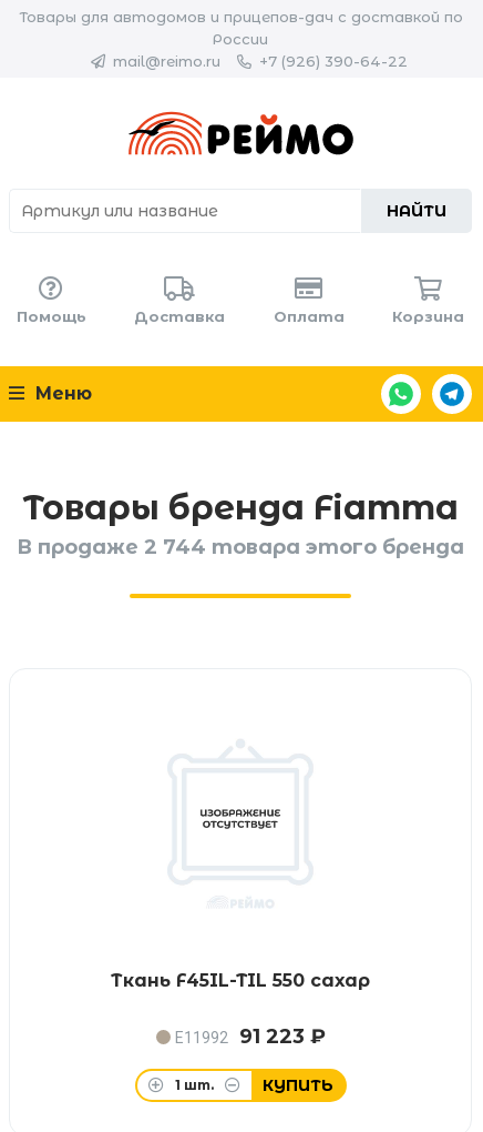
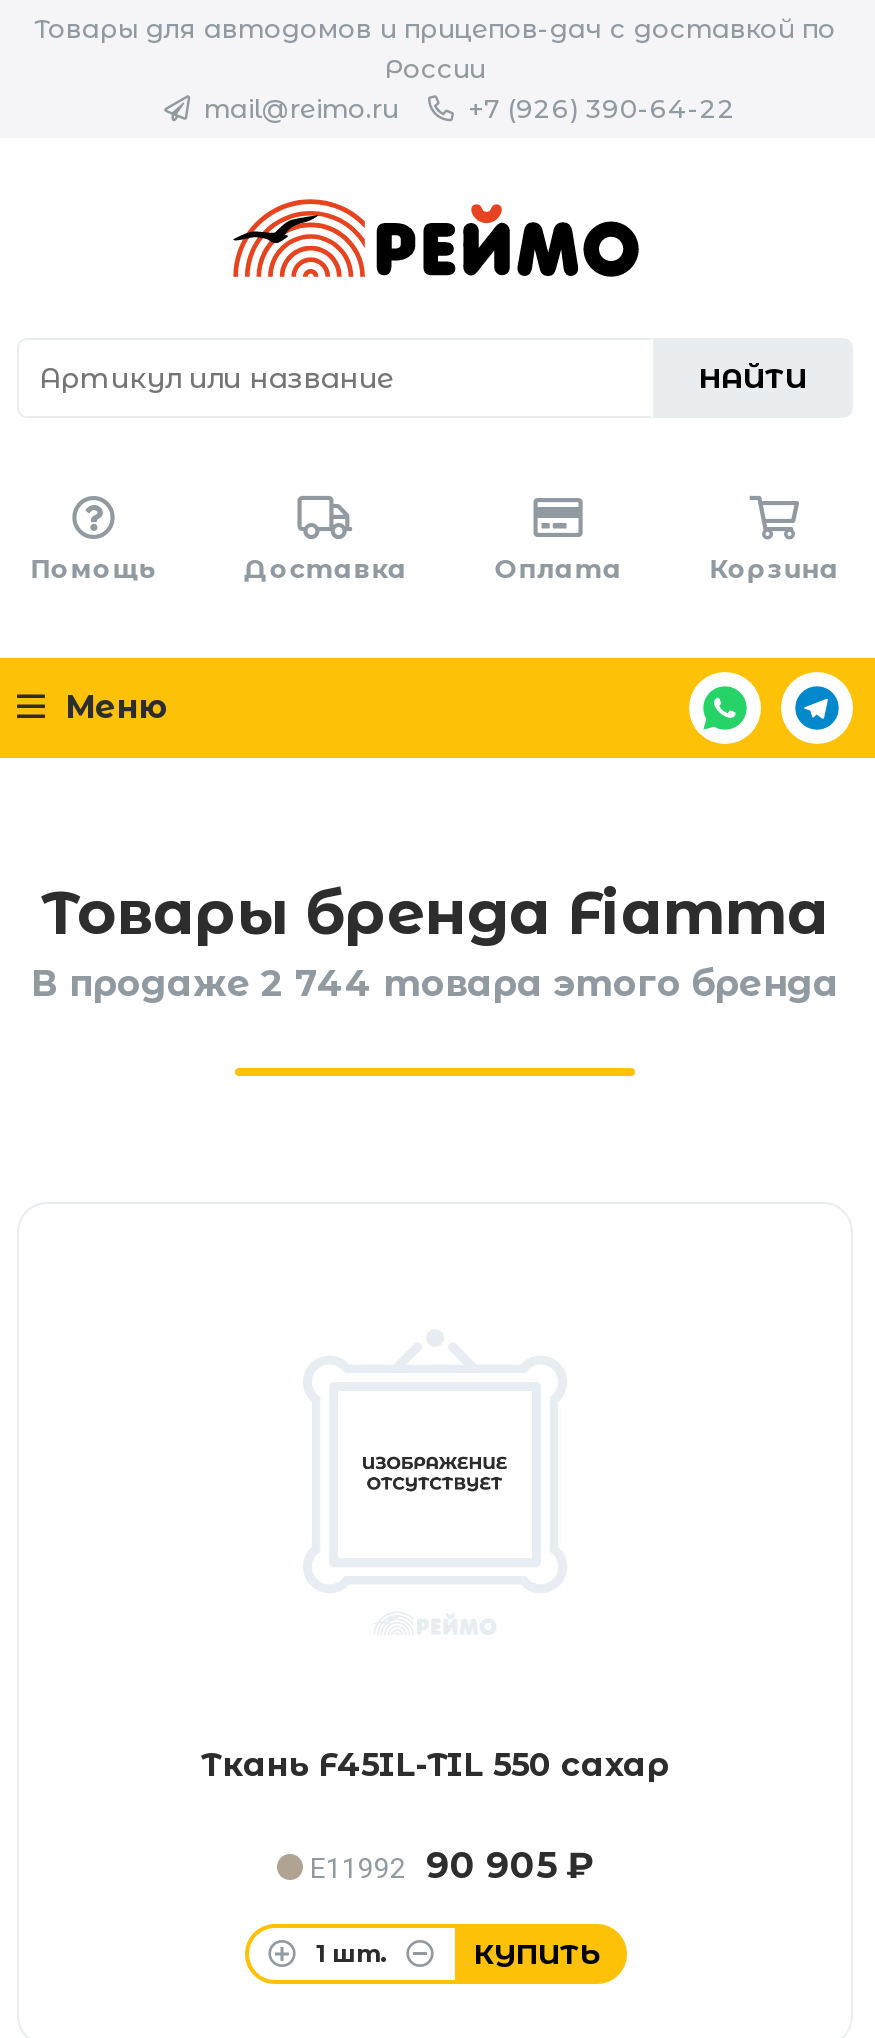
[174,1024,325,1049] E11992 91 223 ₽ -> [310,1844,594,1888] E11992 90 905 ₽

